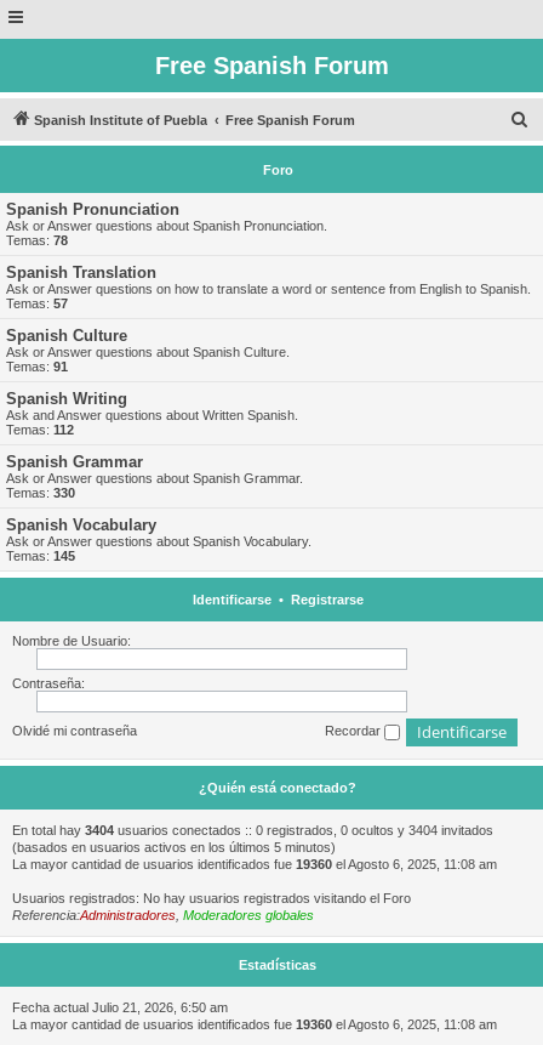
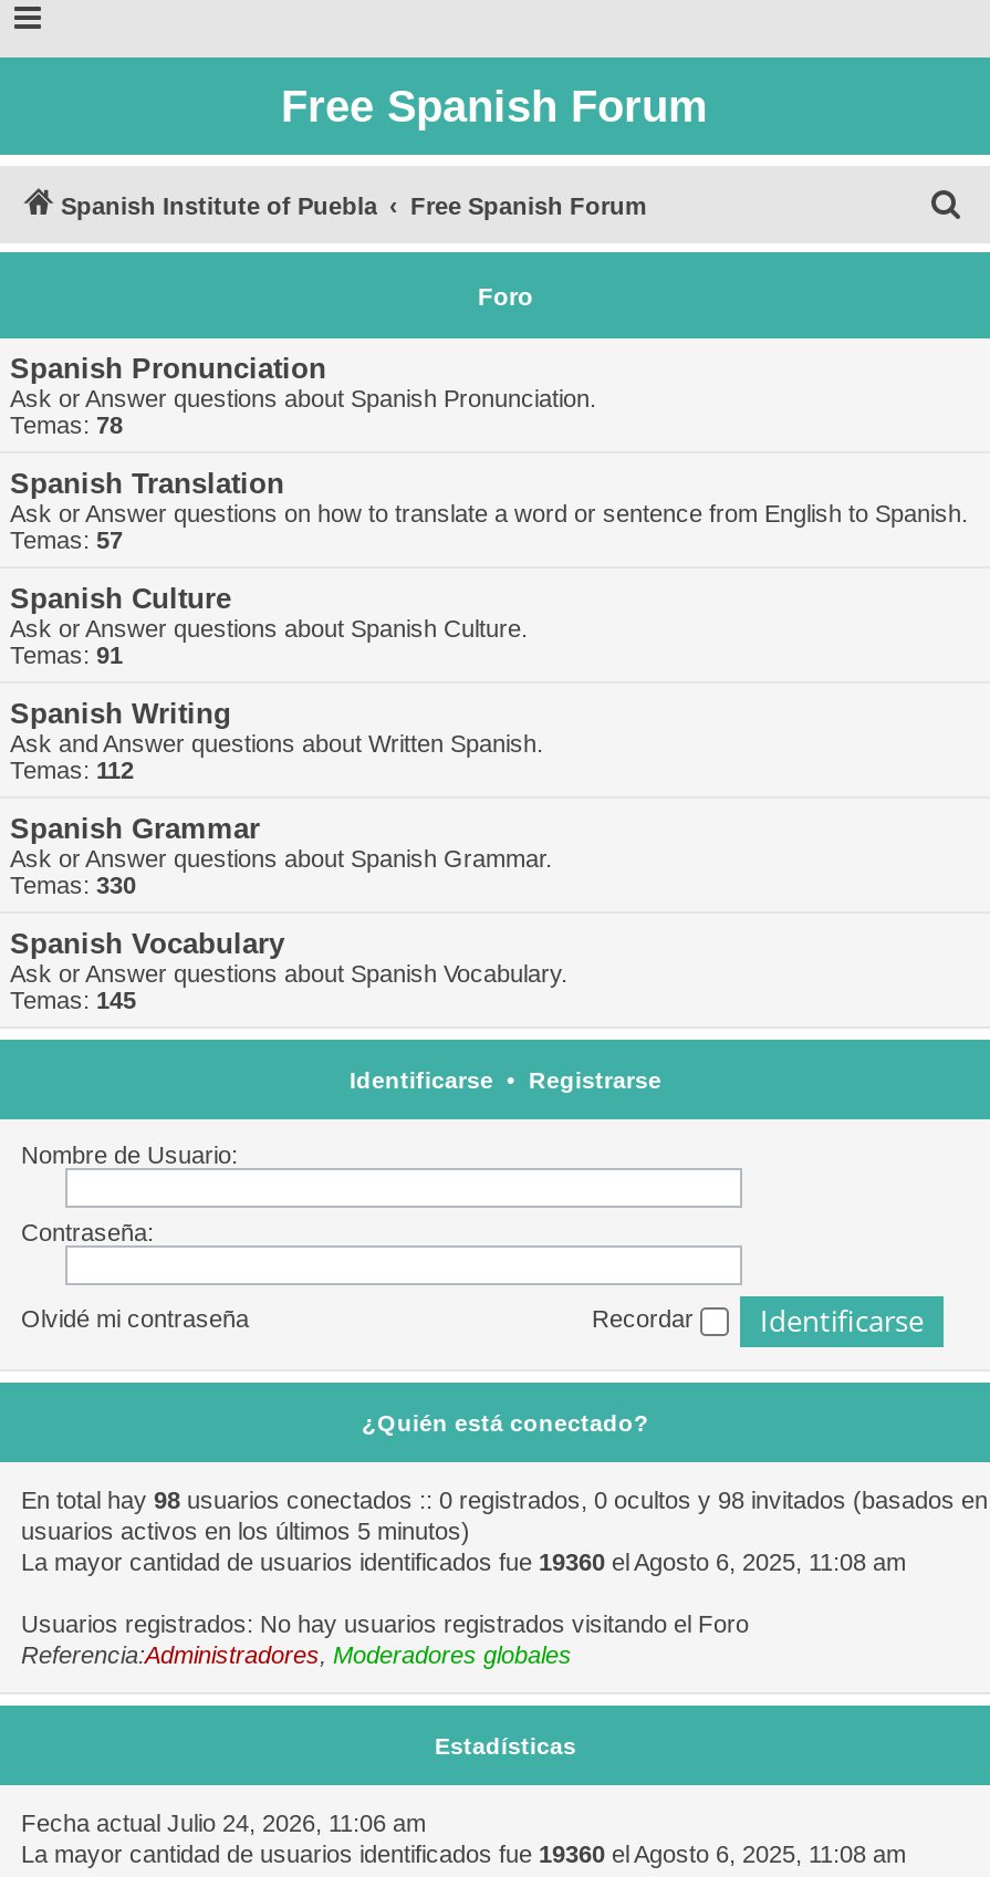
[12,823,493,854] En total hay 3404 usuarios conectados :: 0 registrados, 0 ocultos y 3404 invitados | (basados en usuarios activos en los últimos 5 minutos) -> [21,1487,988,1544] En total hay 98 usuarios conectados :: 0 registrados, 0 ocultos y 98 invitados (basados en | usuarios activos en los últimos 5 minutos)
[12,1000,228,1015] Fecha actual Julio 21, 2026, 6:50 am -> [21,1810,426,1836] Fecha actual Julio 24, 2026, 11:06 am

